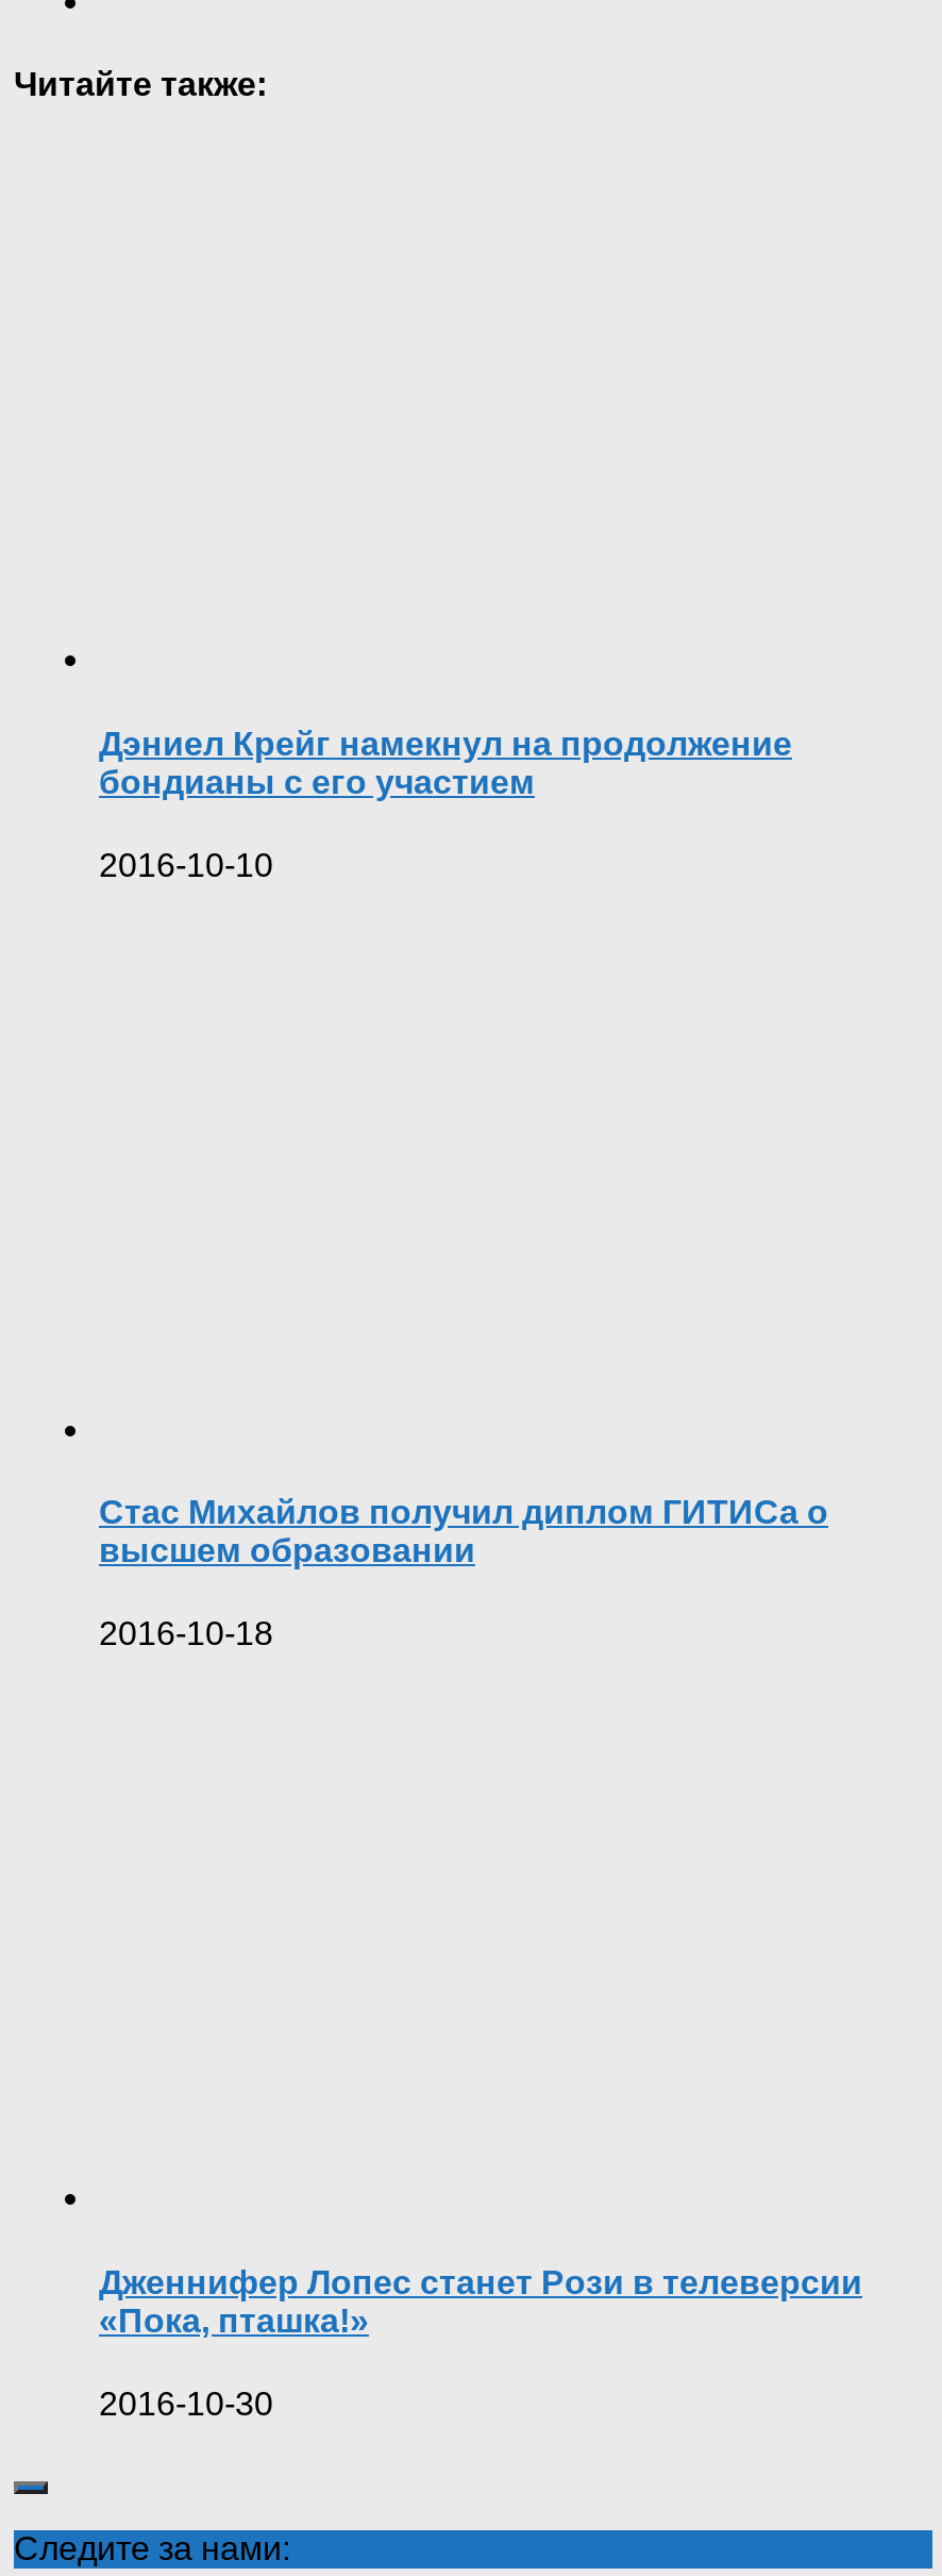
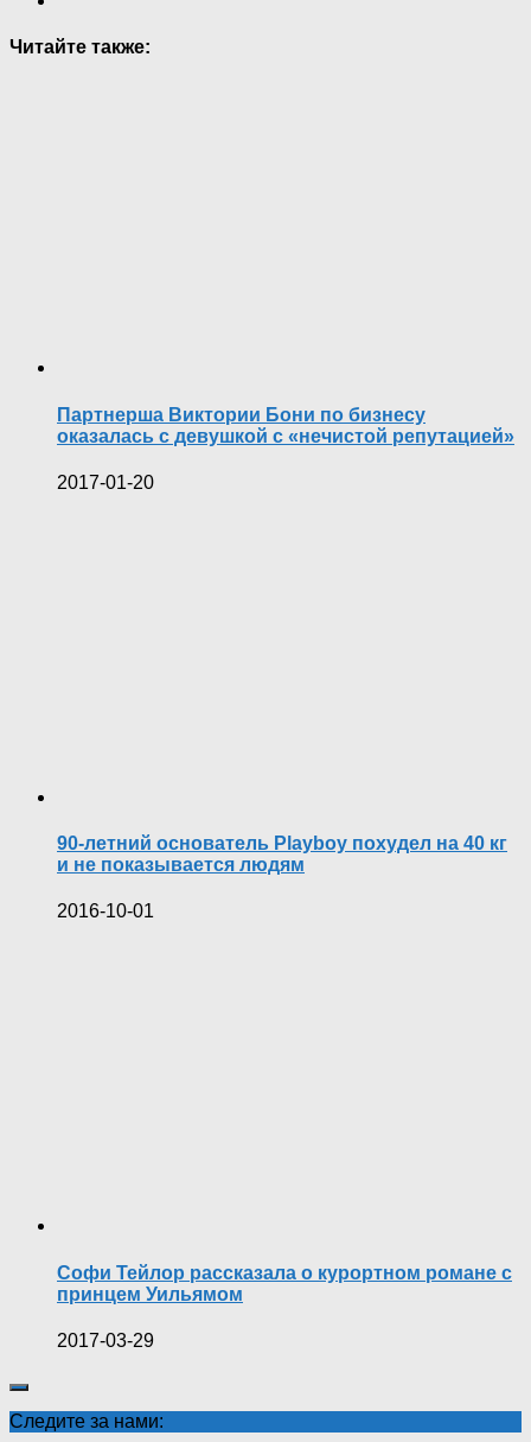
[99,725,792,799] Дэниел Крейг намекнул на продолжение | бондианы с его участием -> [57,404,514,446] Партнерша Виктории Бони по бизнесу | оказалась с девушкой с «нечистой репутацией»
[99,847,273,883] 2016-10-10 -> [57,472,154,492] 2017-01-20
[99,1494,828,1569] Стас Михайлов получил диплом ГИТИСа о | высшем образовании -> [57,833,507,875] 90-летний основатель Playboy похудел на 40 кг | и не показывается людям
[99,1616,273,1652] 2016-10-18 -> [57,901,154,921] 2016-10-01
[99,2264,862,2338] Дженнифер Лопес станет Рози в телеверсии | «Пока, пташка!» -> [57,1262,512,1304] Софи Тейлор рассказала о курортном романе с | принцем Уильямом
[99,2385,273,2422] 2016-10-30 -> [57,1330,154,1350] 2017-03-29

